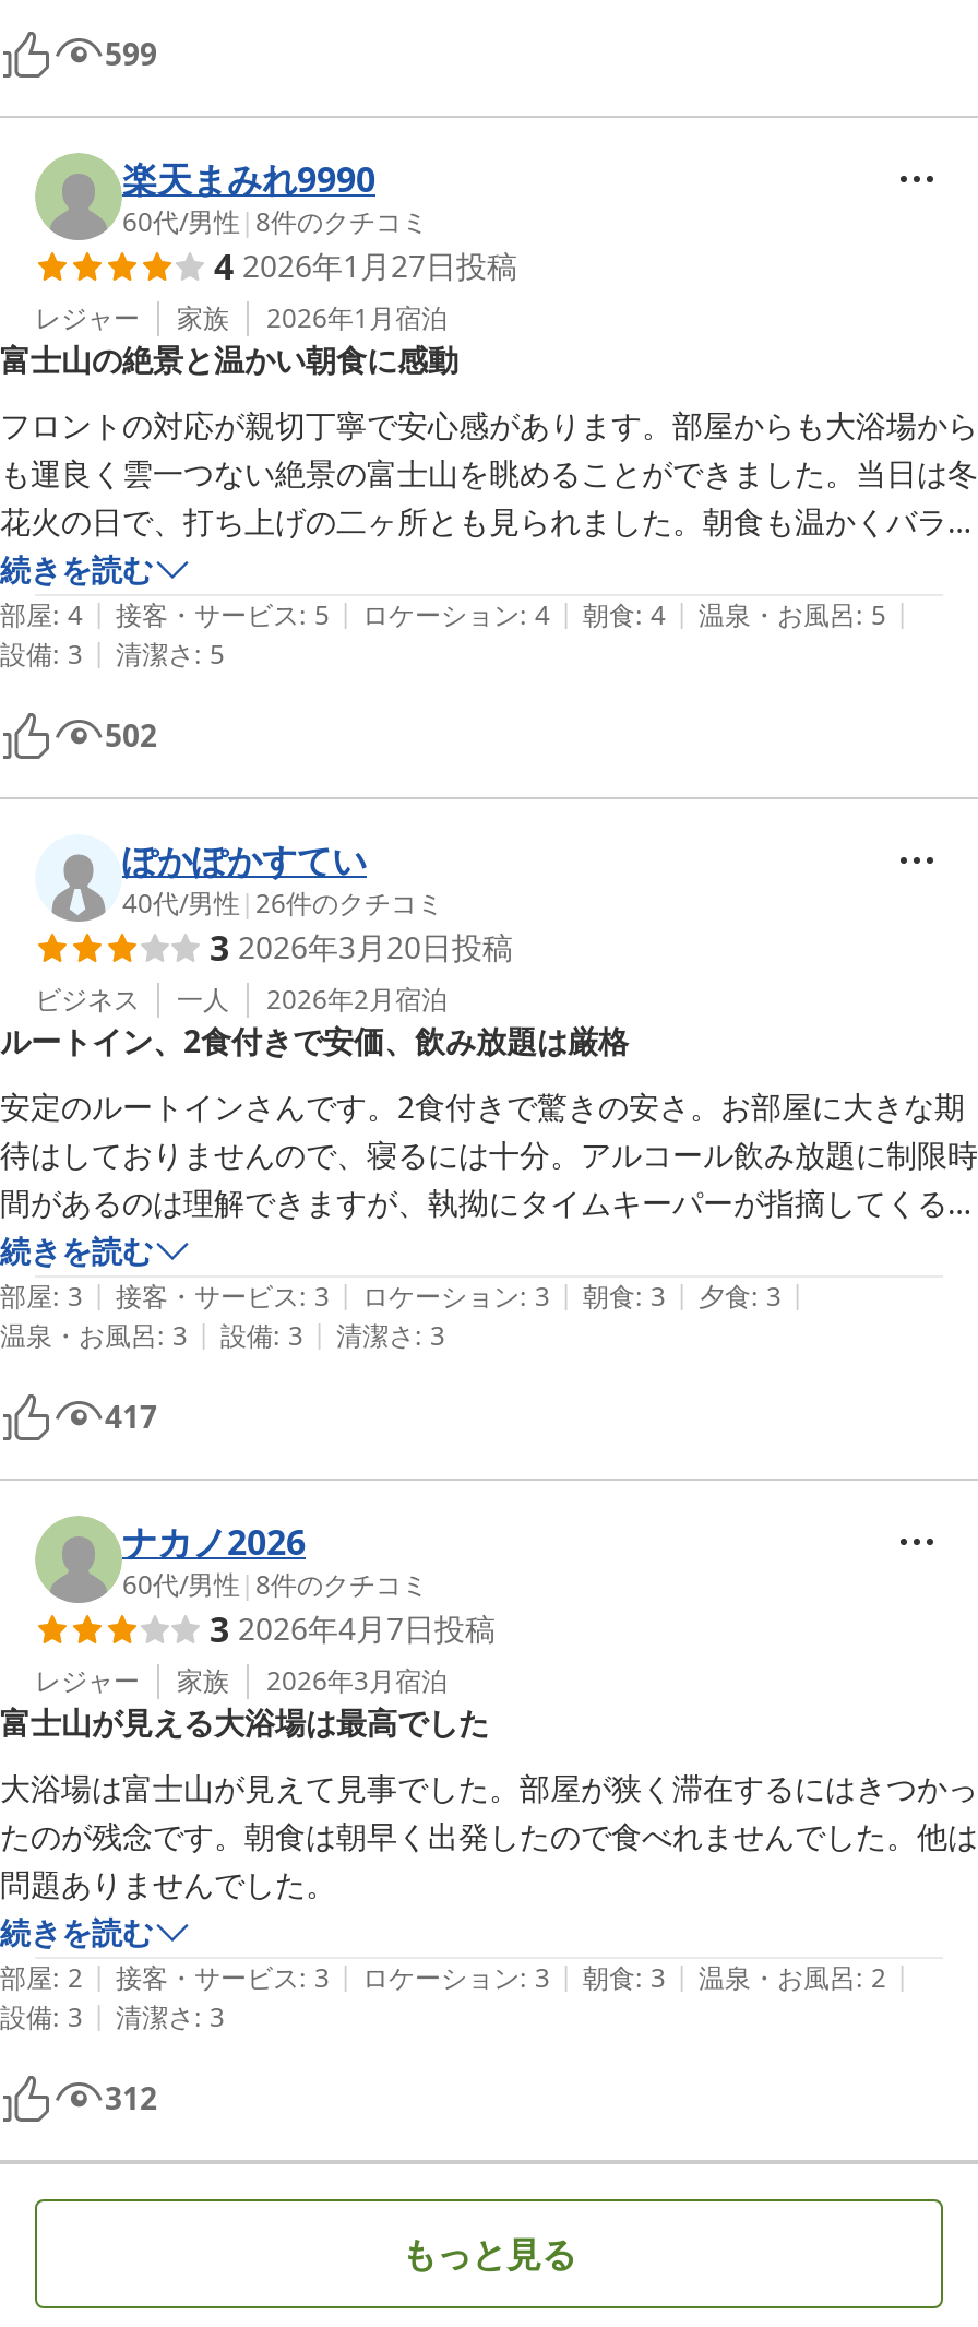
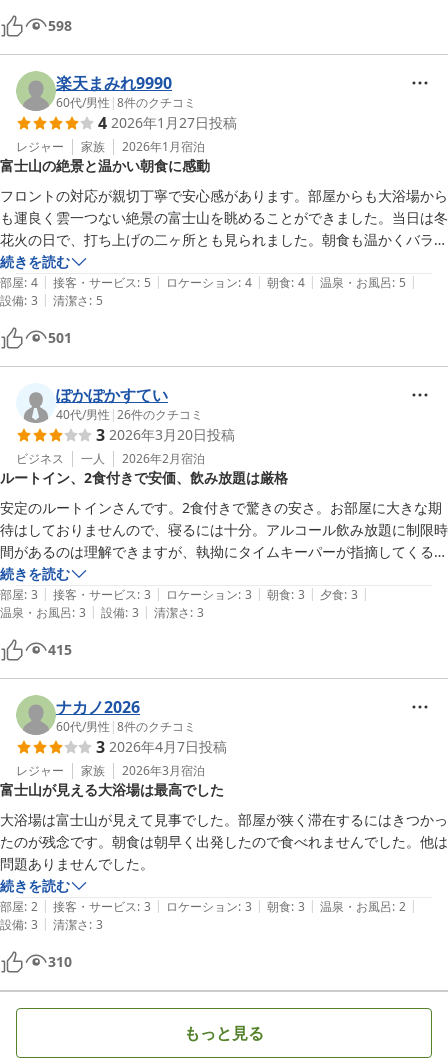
[105,33,157,74] 599 -> [48,16,72,35] 598
[105,714,157,756] 502 -> [48,328,72,347] 501
[105,1396,157,1437] 417 -> [48,640,72,659] 415
[105,2077,157,2118] 312 -> [48,952,72,971] 310

